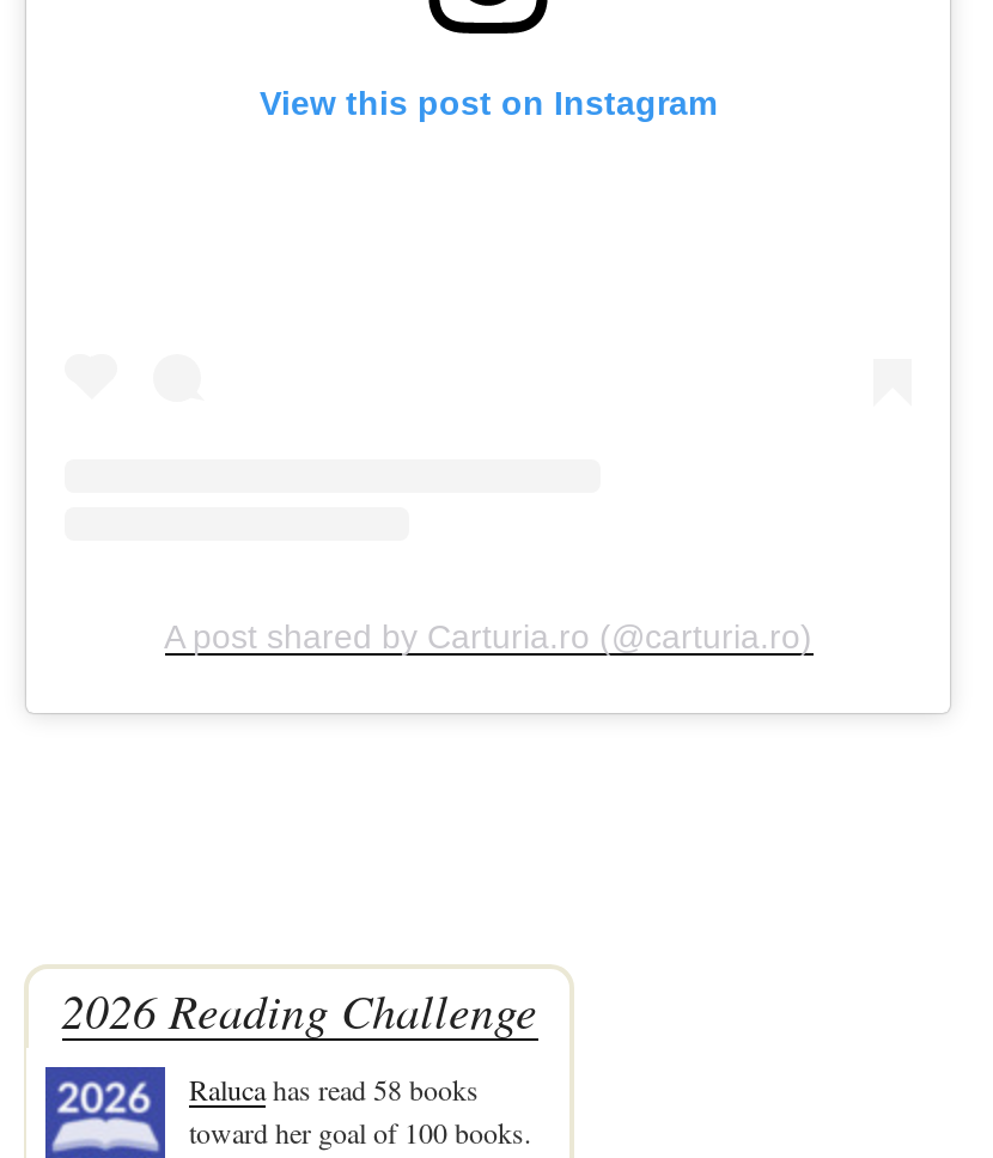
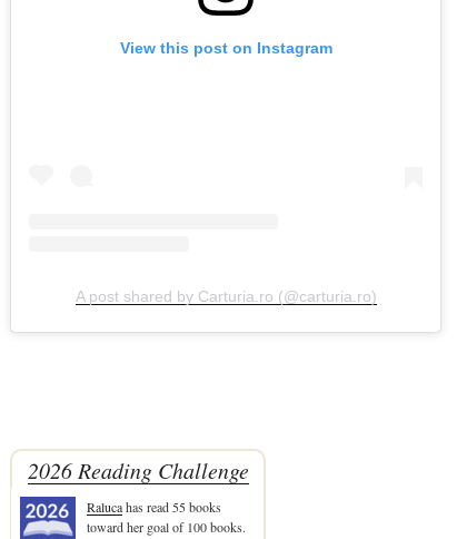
[189,1070,479,1108] Raluca has read 58 books -> [87,498,221,516] Raluca has read 55 books

